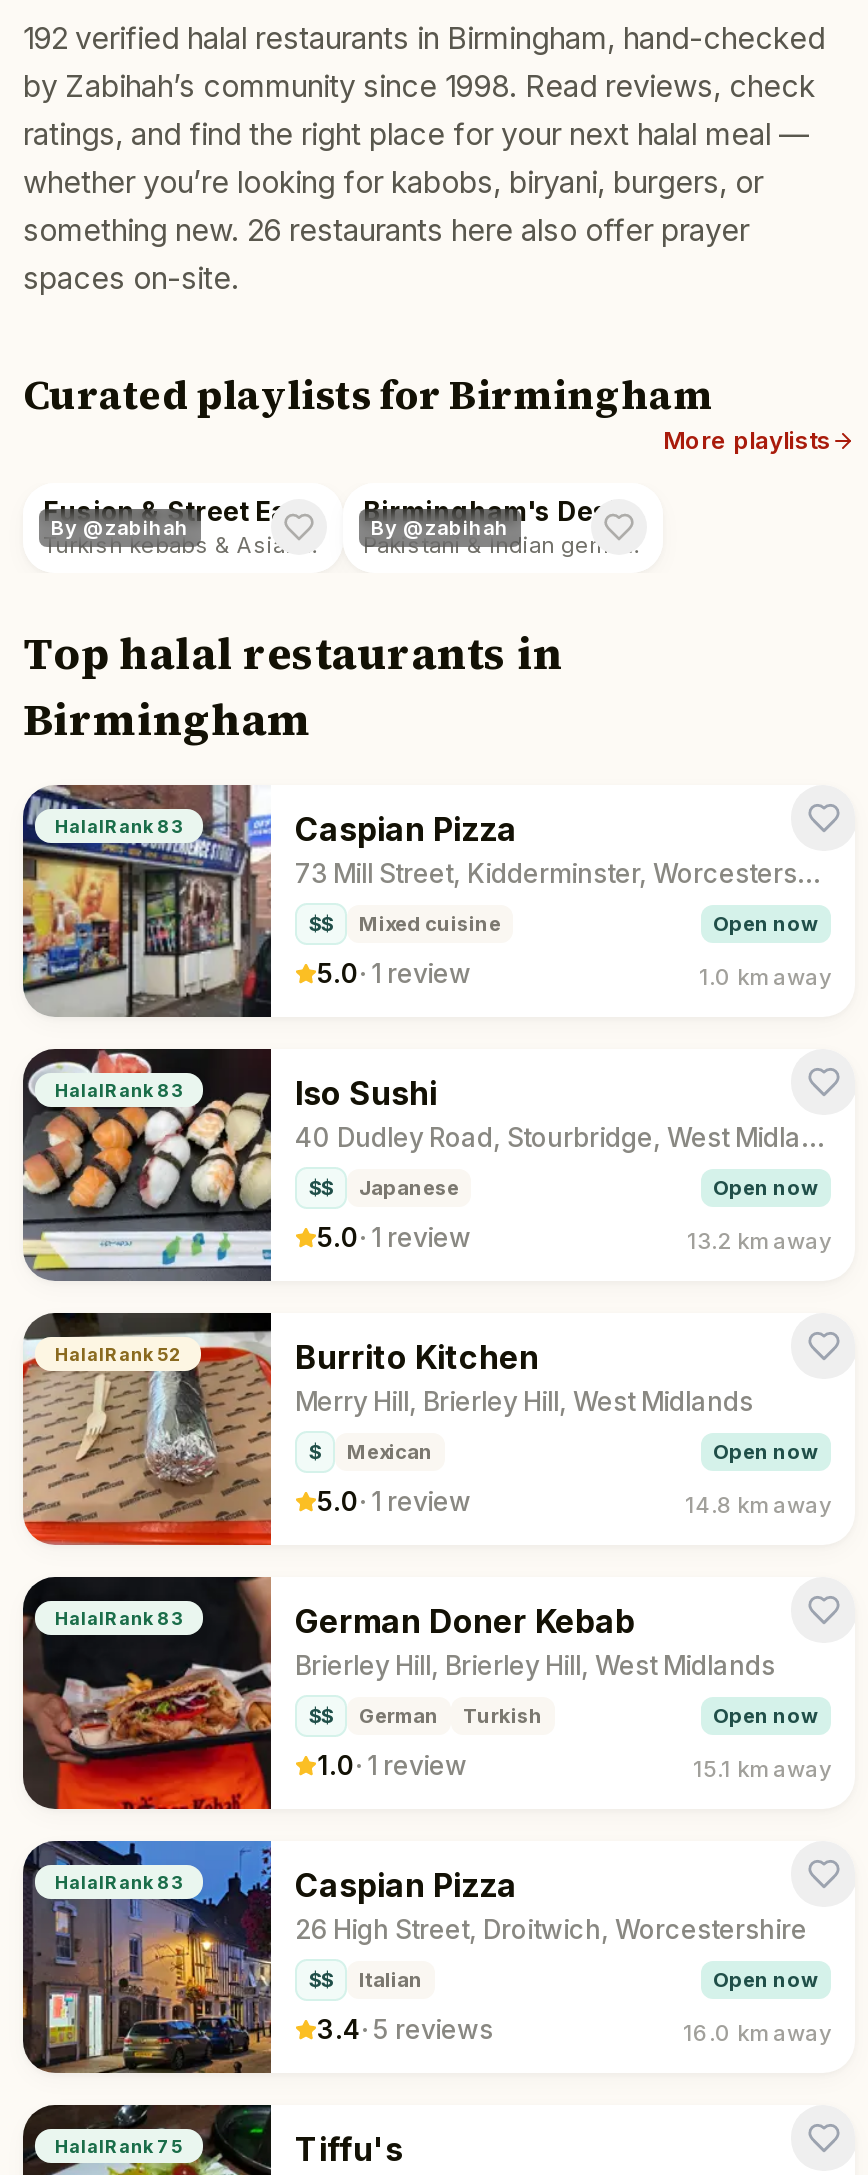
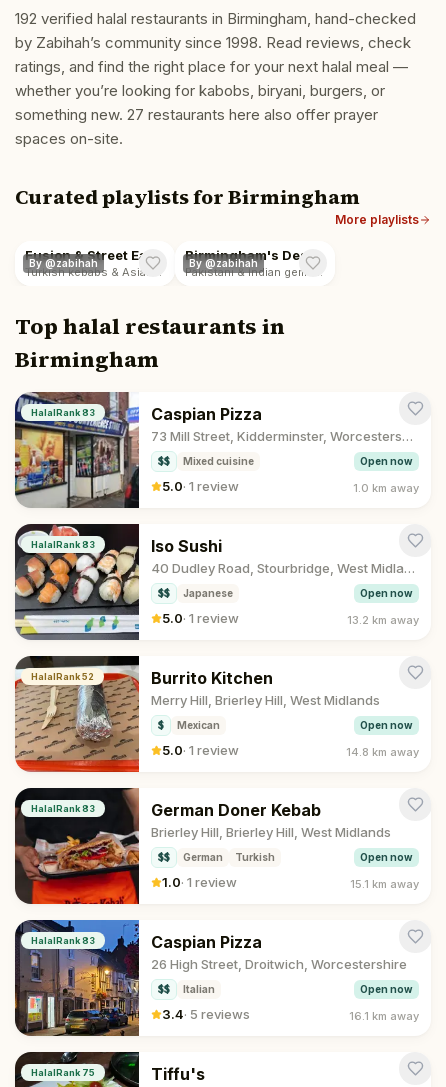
[23,211,749,249] something new. 26 restaurants here also offer prayer -> [15,105,378,124] something new. 27 restaurants here also offer prayer
[683,2019,831,2047] 16.0 km away -> [349,1009,419,1023] 16.1 km away

